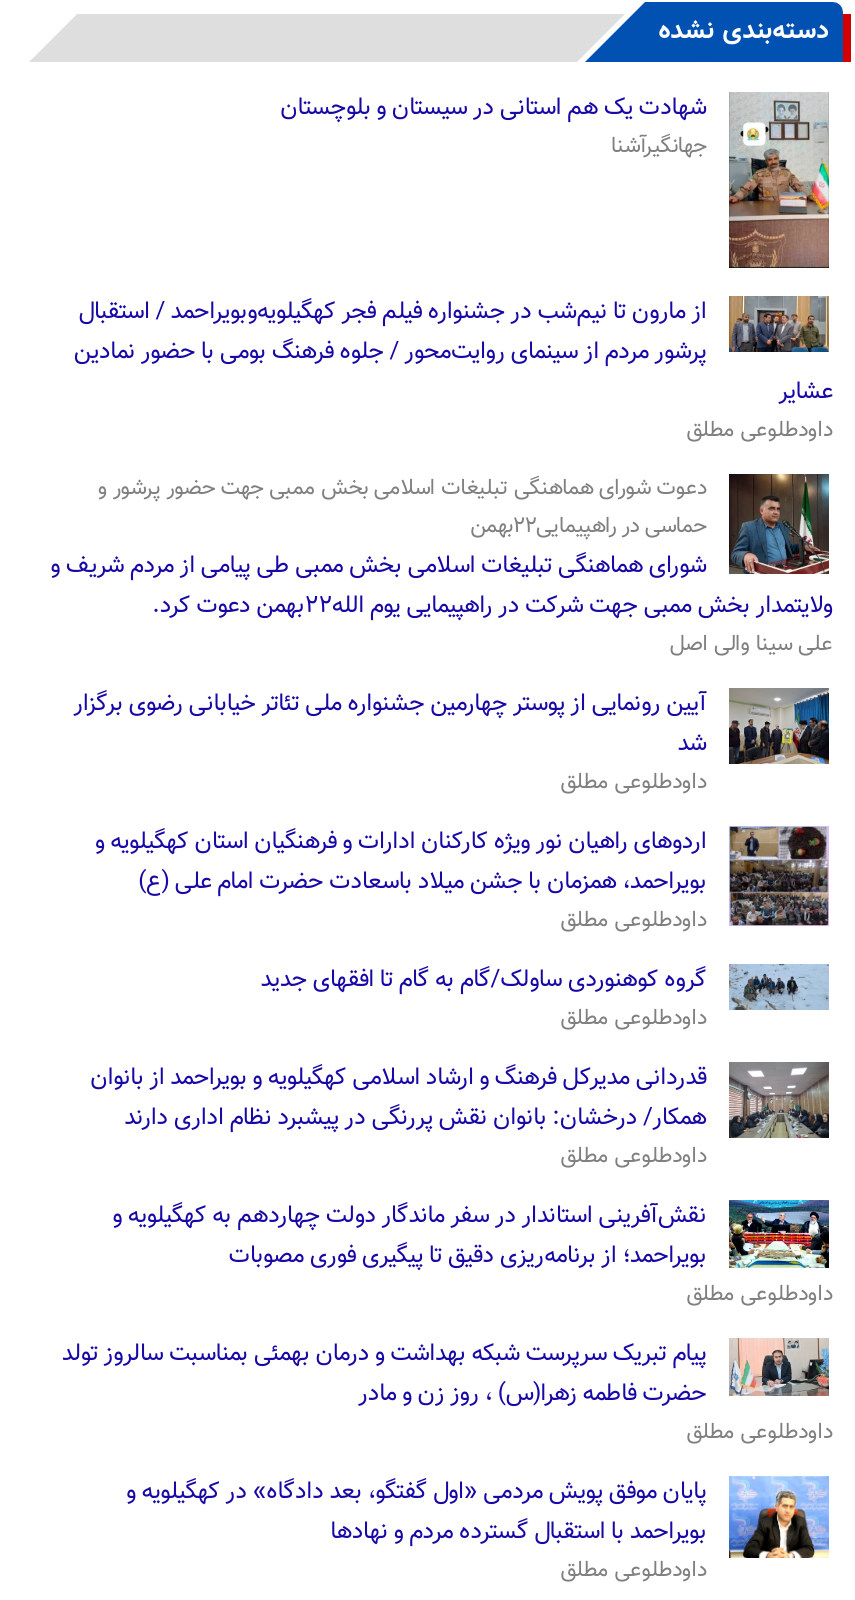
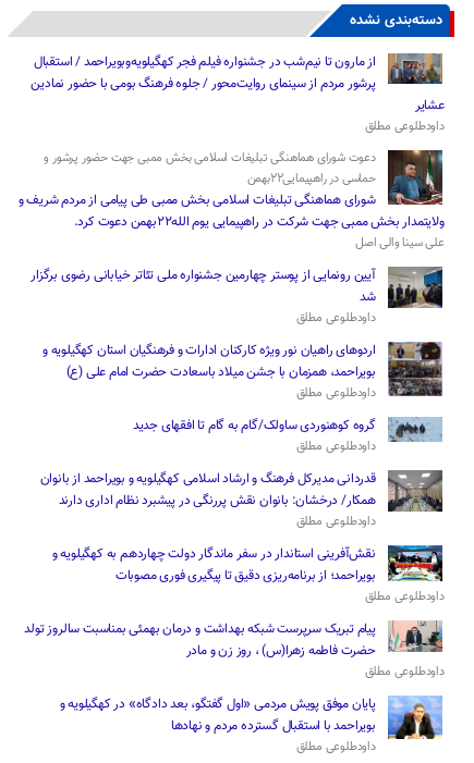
[280,90,831,270] [image] | شهادت یک هم استانی در سیستان و بلوچستان | جهانگیرآشنا -> none

